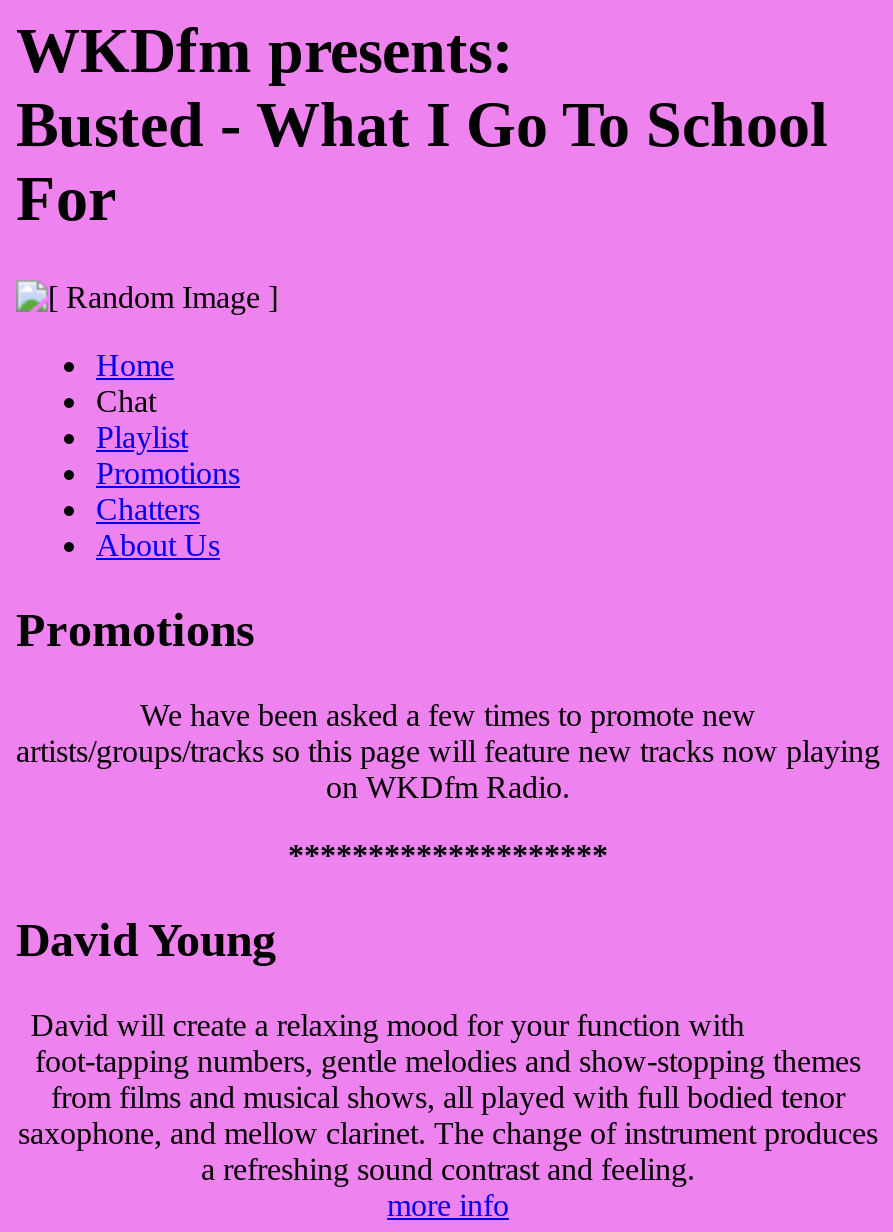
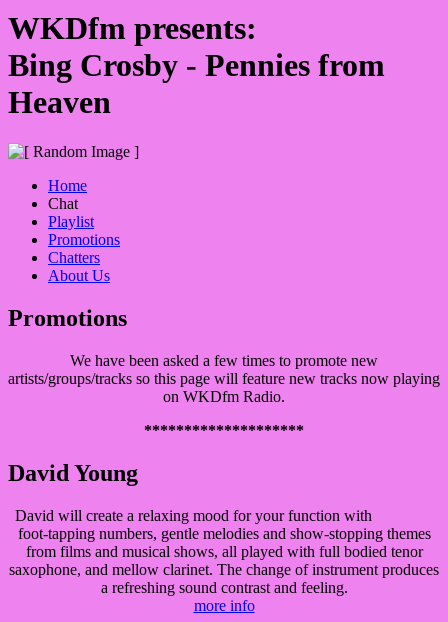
[16,89,828,235] Busted - What I Go To School | For -> [8,47,385,120] Bing Crosby - Pennies from | Heaven

